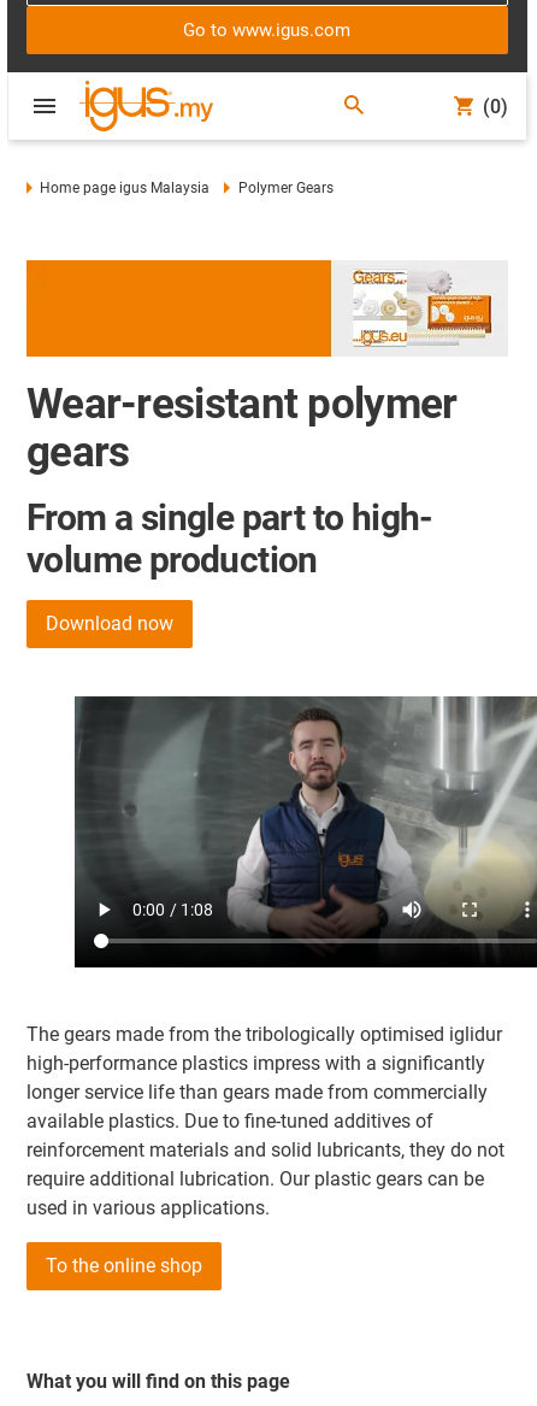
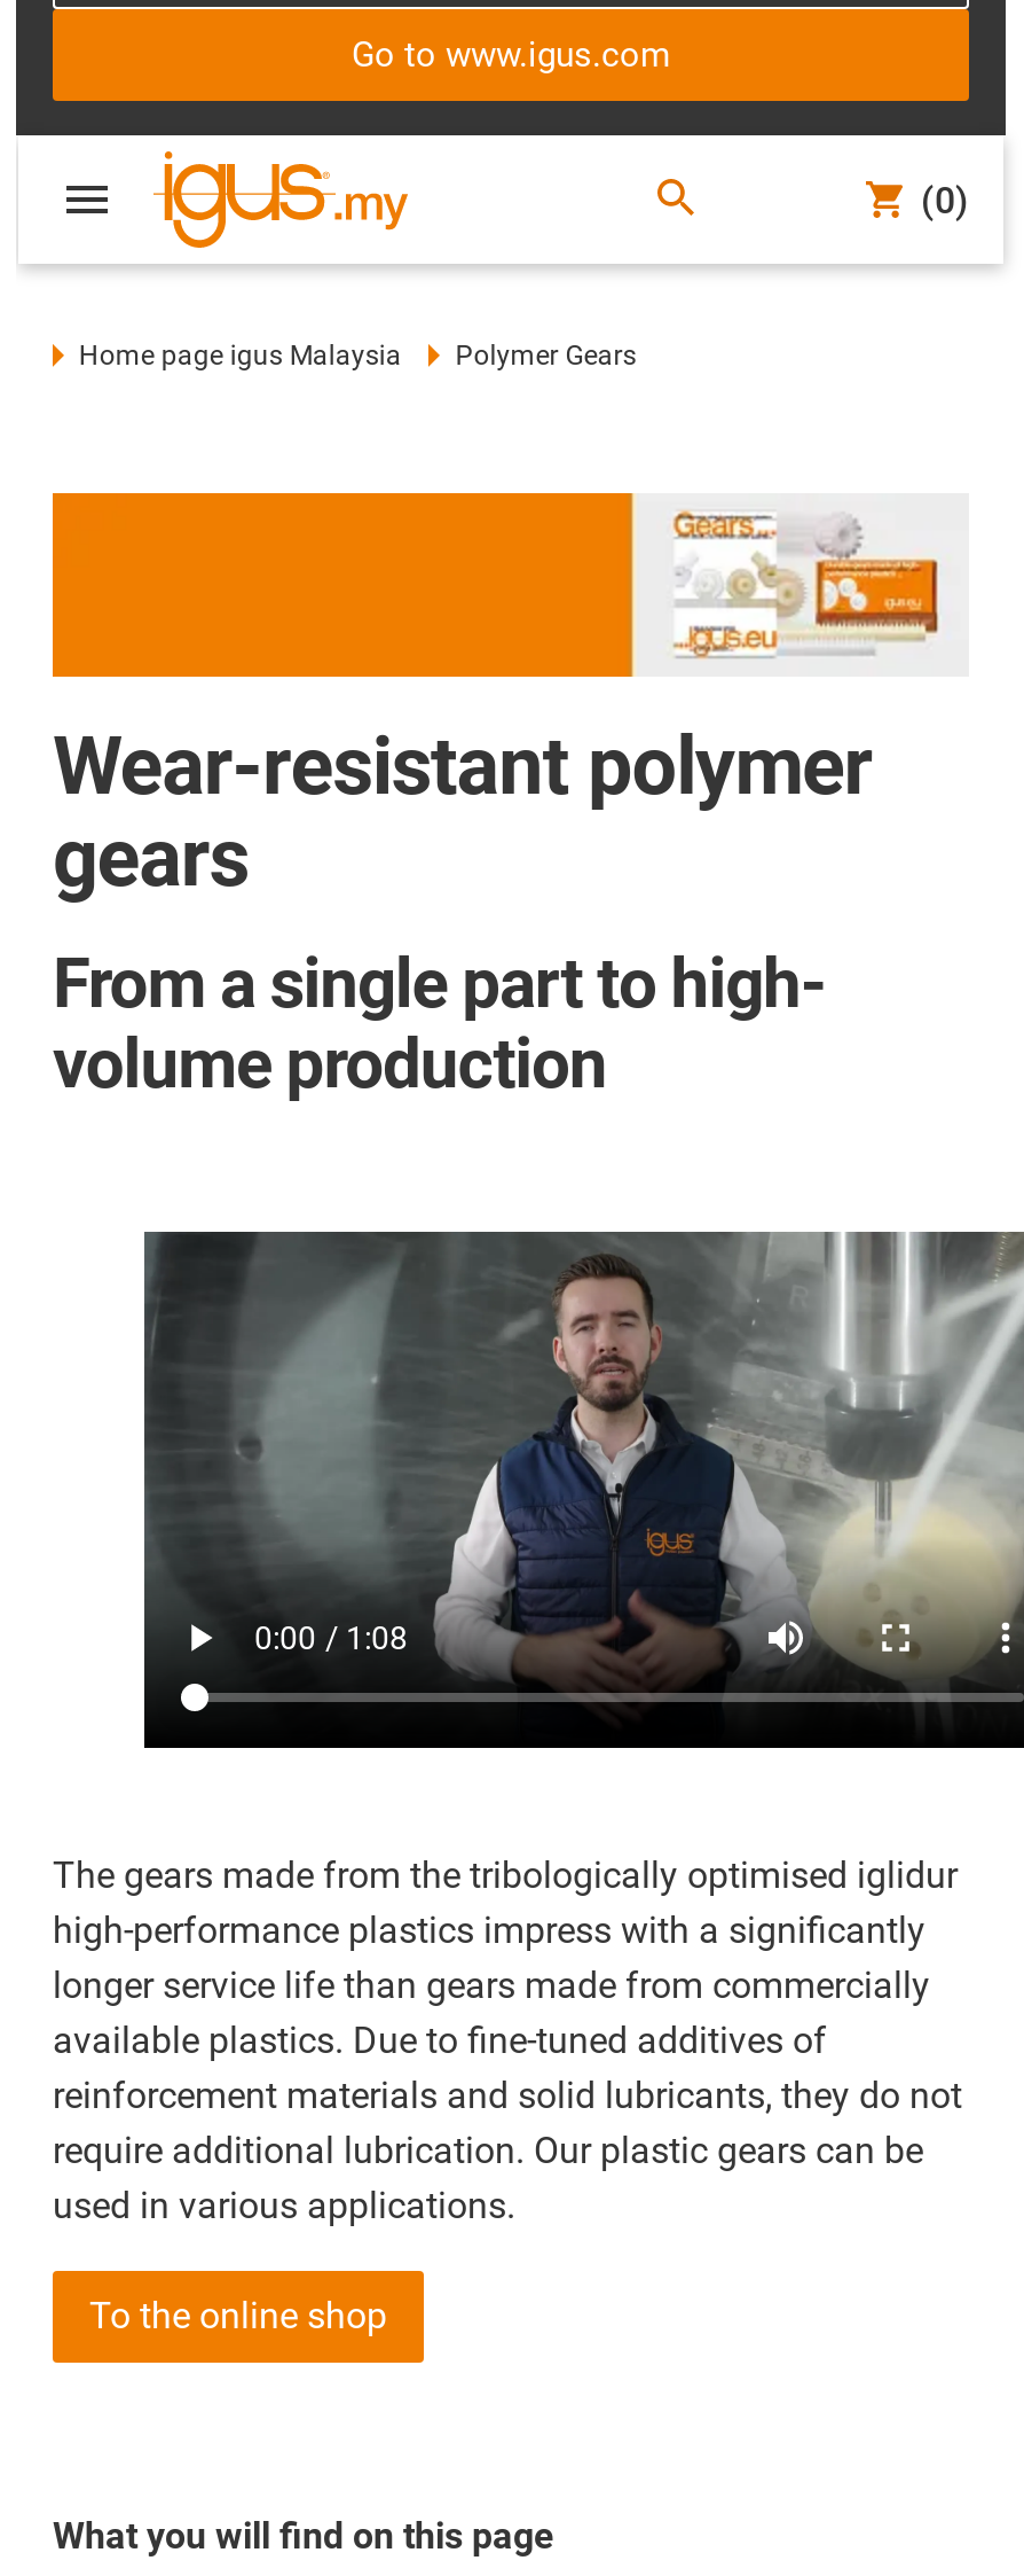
[46,612,173,635] Download now -> none

